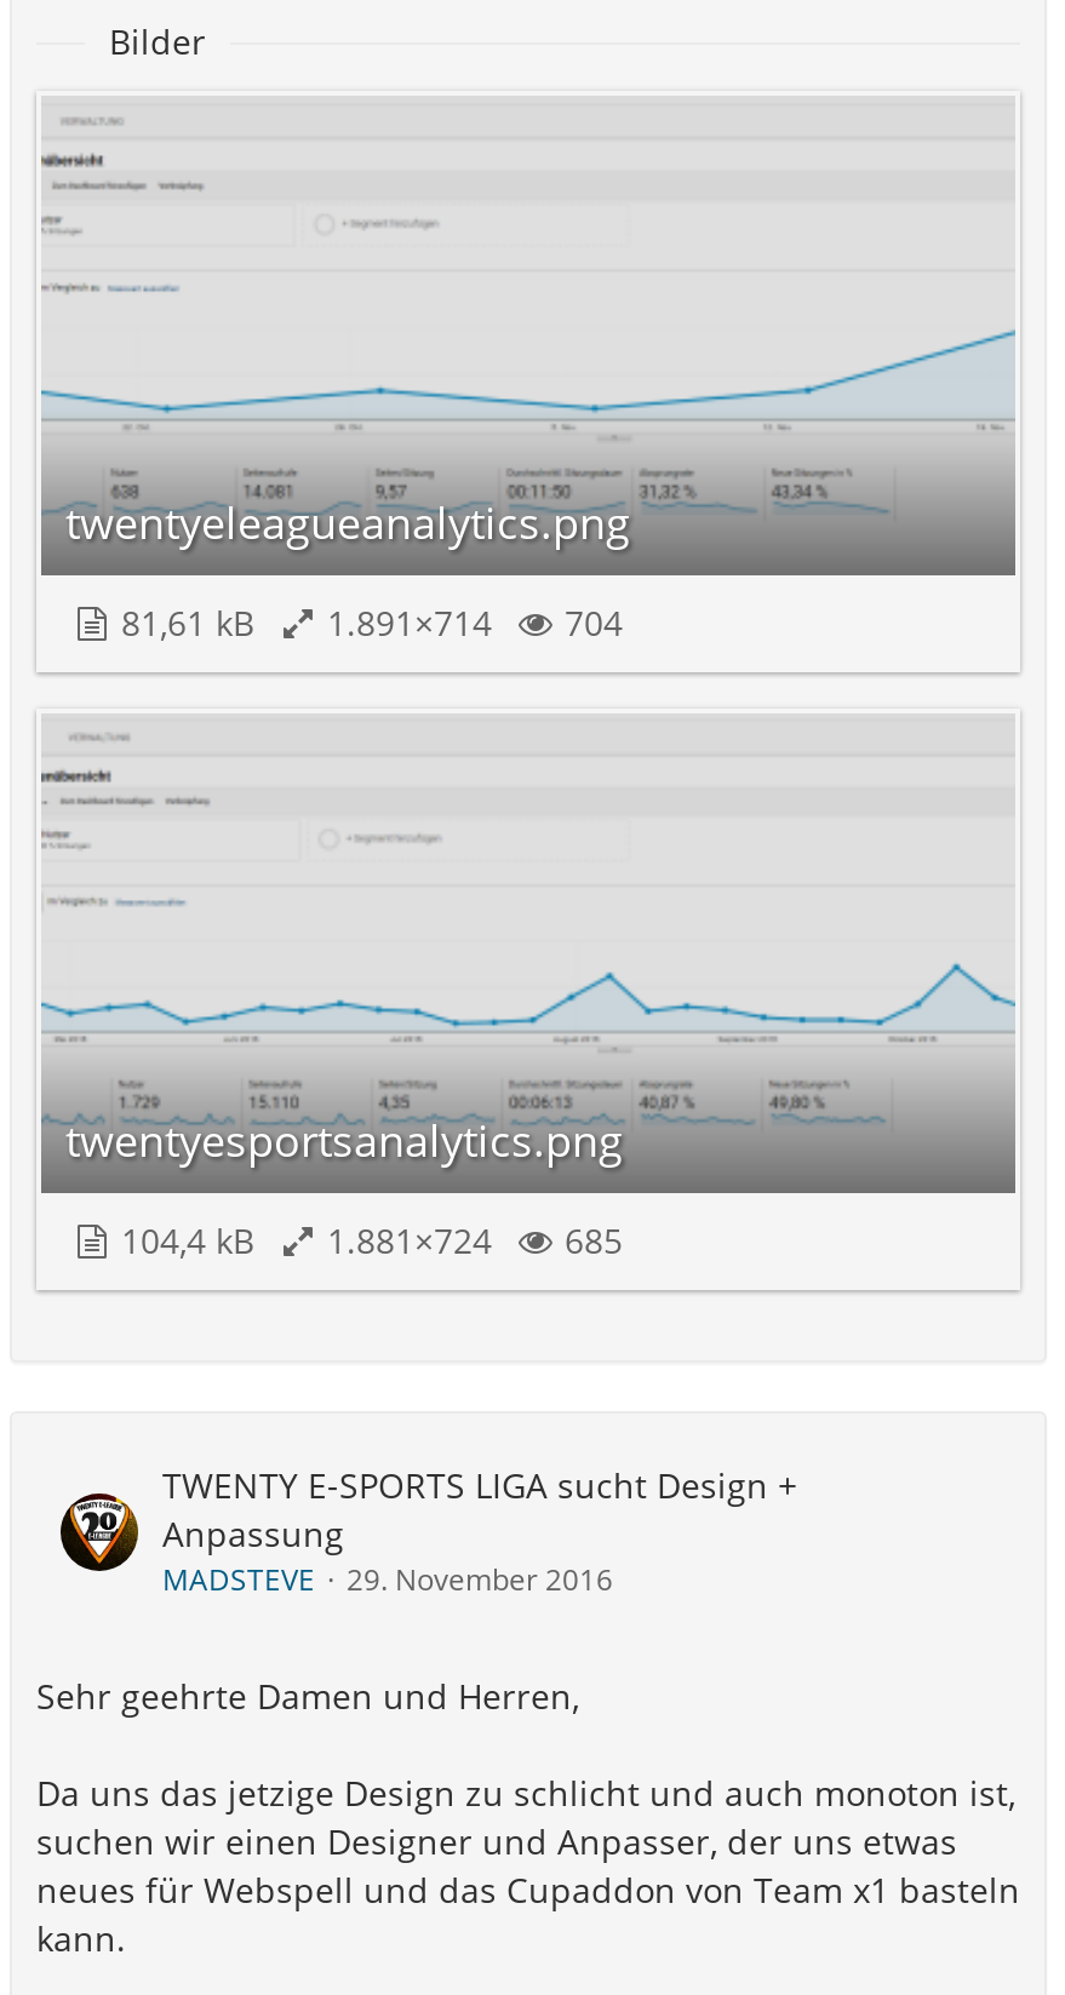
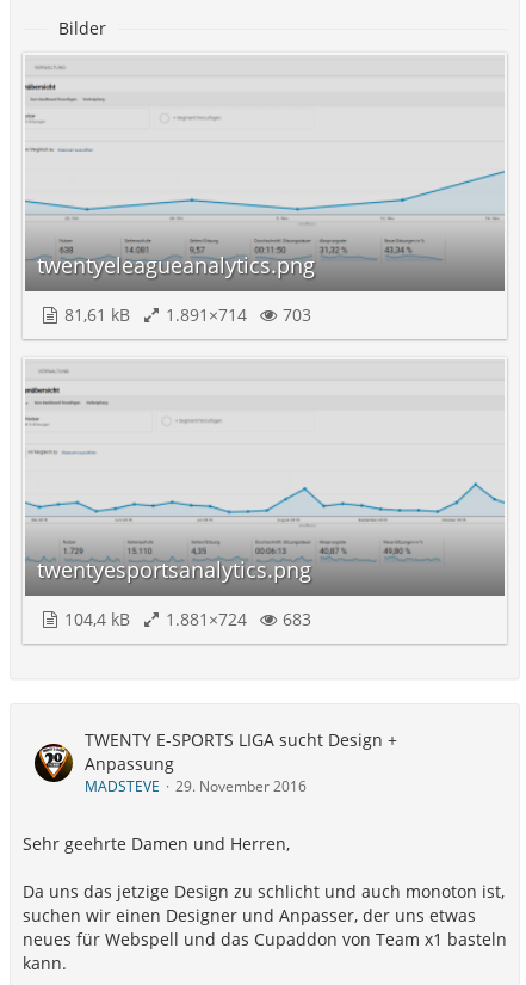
[111,601,623,647] 81,61 kB 1.891×714 704 -> [60,304,311,326] 81,61 kB 1.891×714 703
[111,1218,623,1264] 104,4 kB 1.881×724 685 -> [60,608,311,631] 104,4 kB 1.881×724 683

